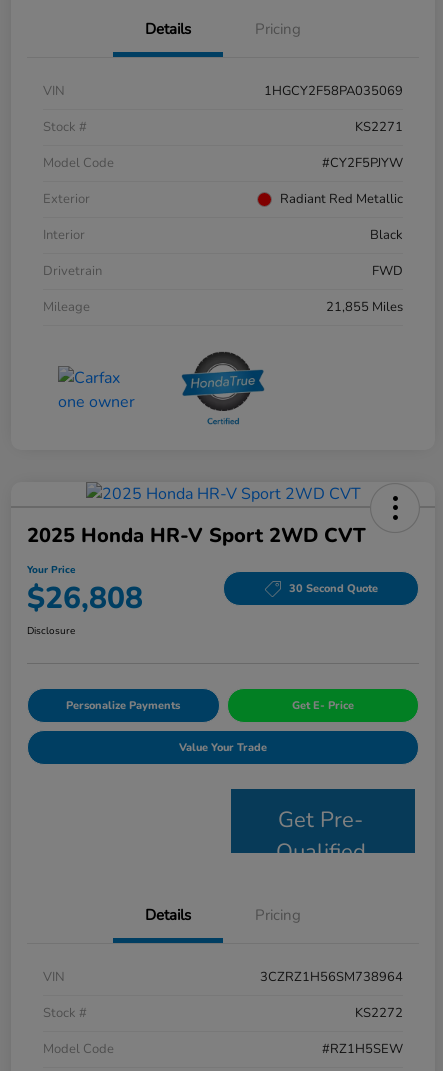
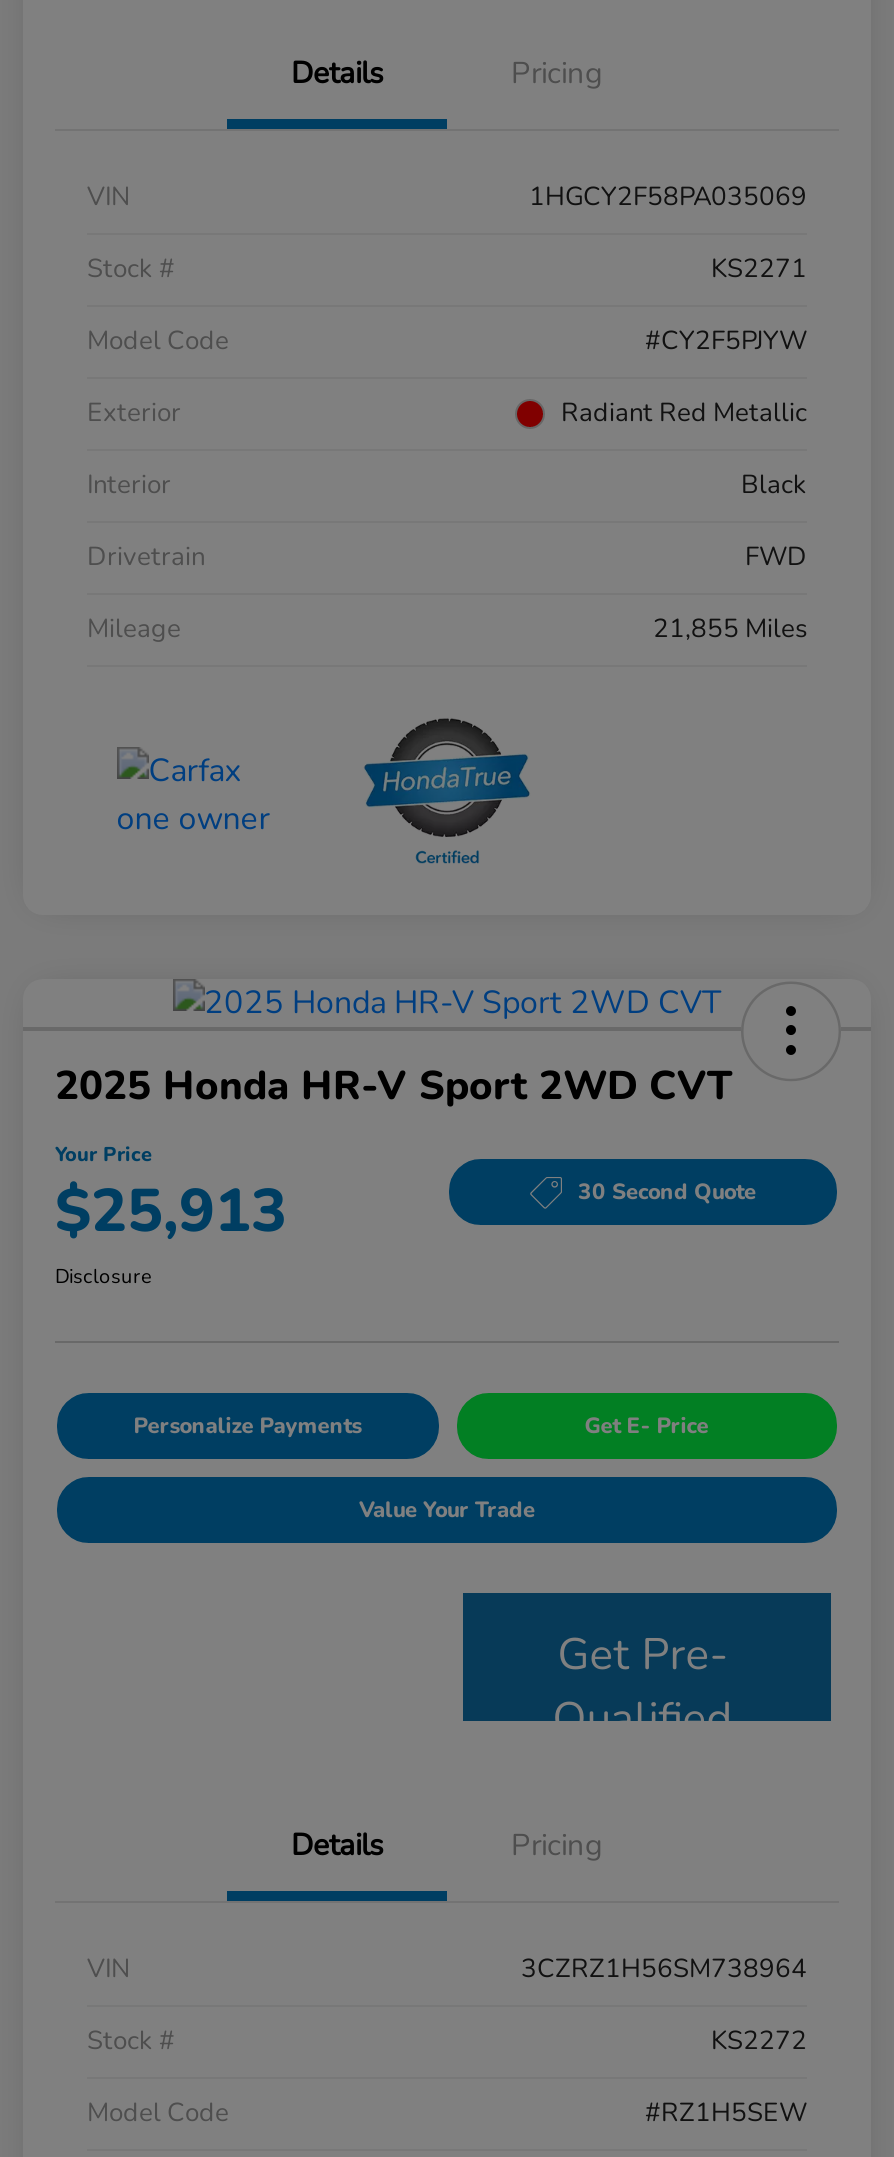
[27,578,143,619] $26,808 -> [55,1170,287,1252] $25,913

